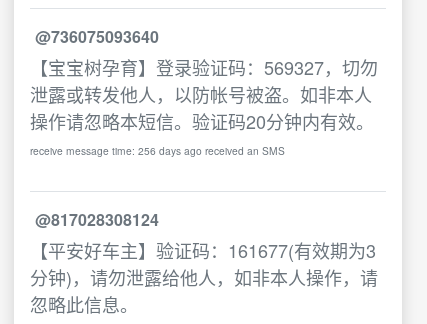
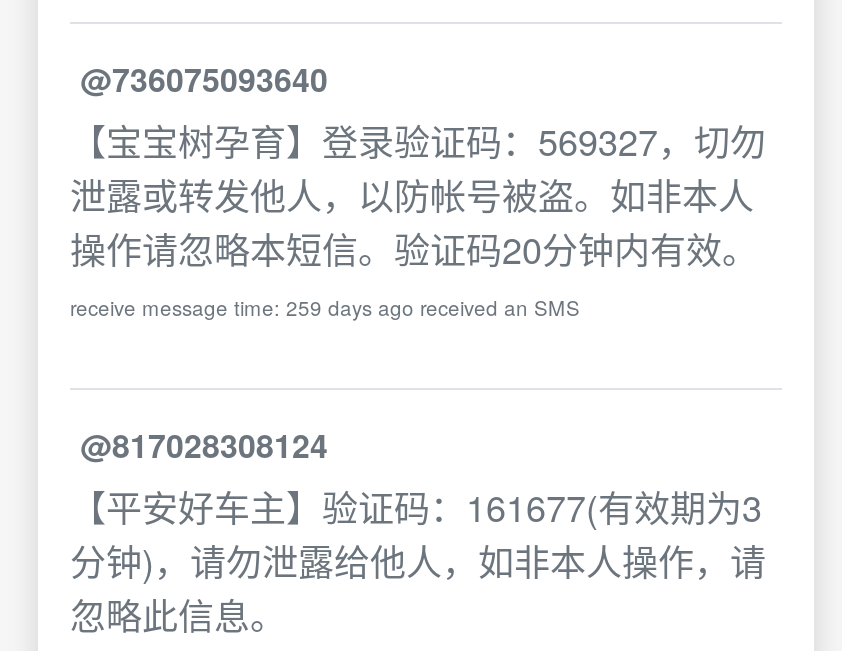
[30,143,285,158] receive message time: 256 days ago received an SMS -> [70,292,580,322] receive message time: 259 days ago received an SMS

